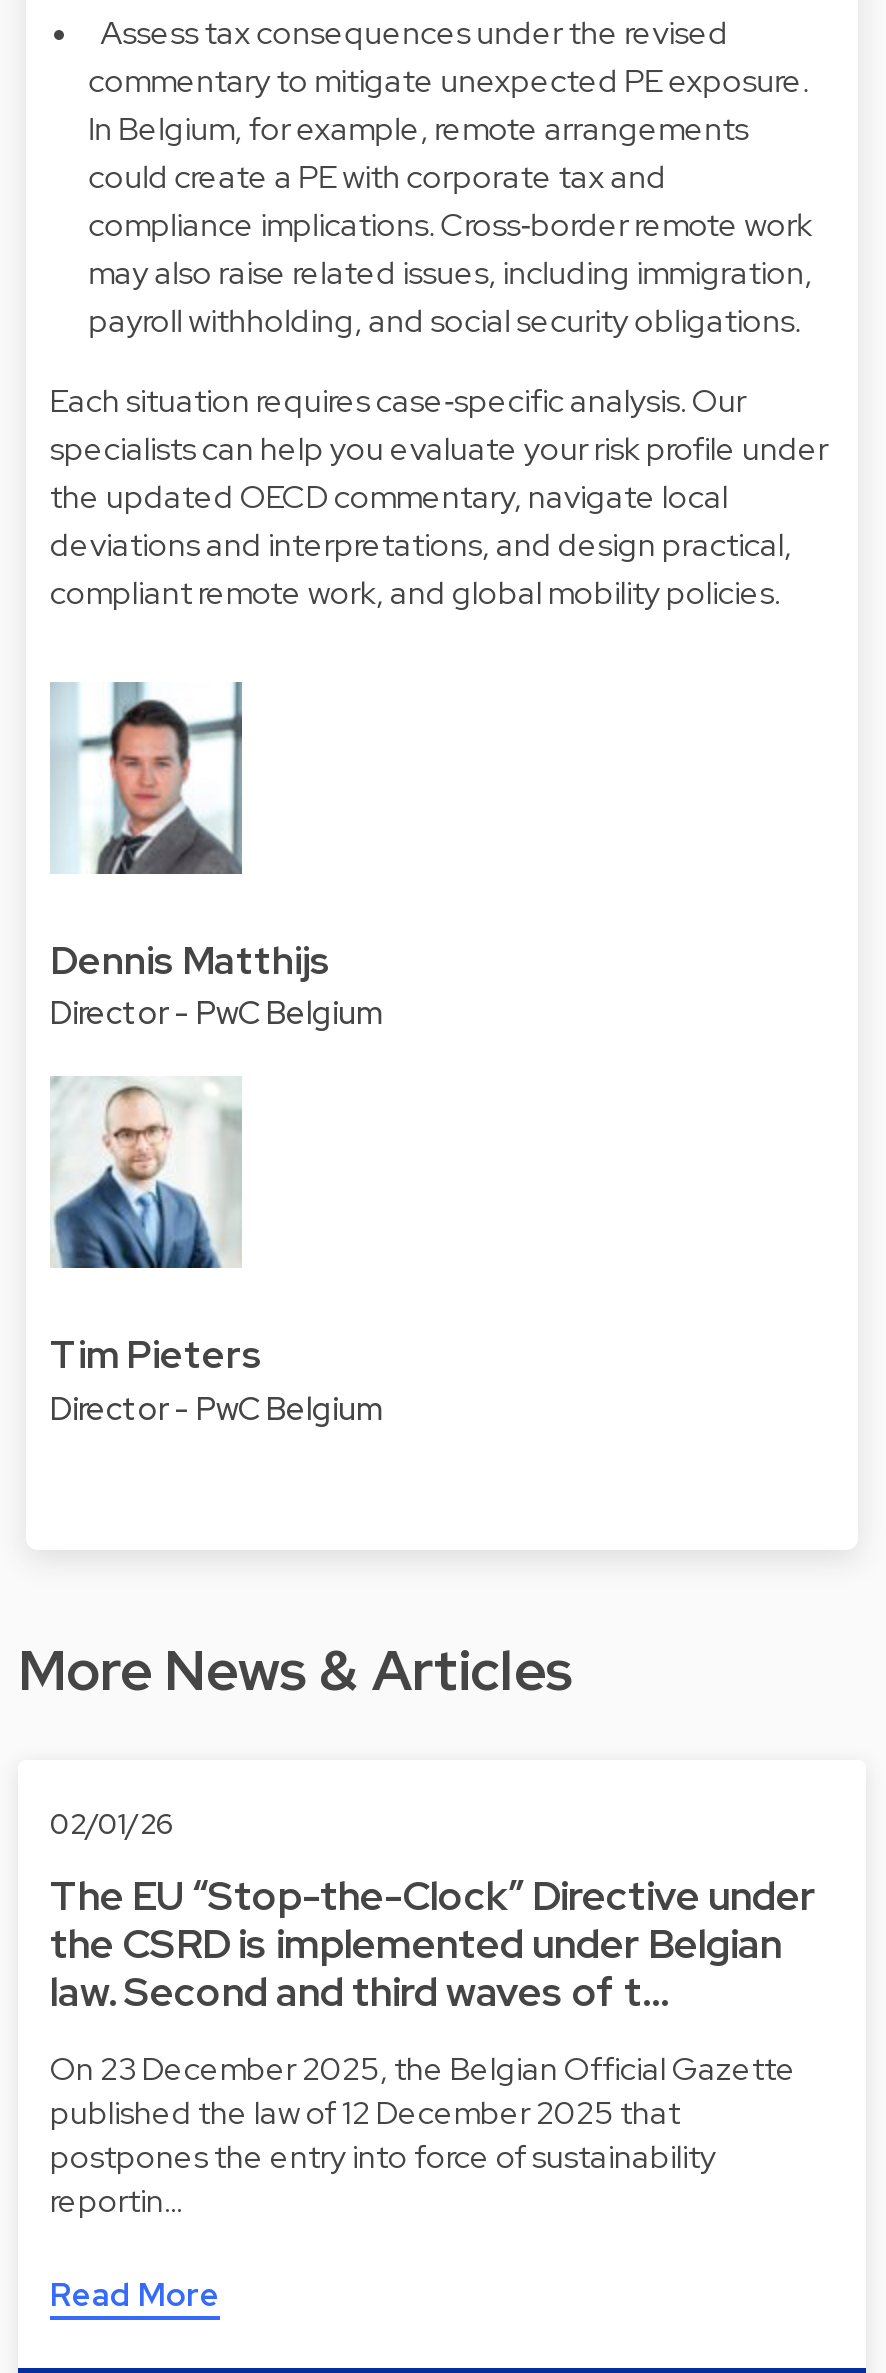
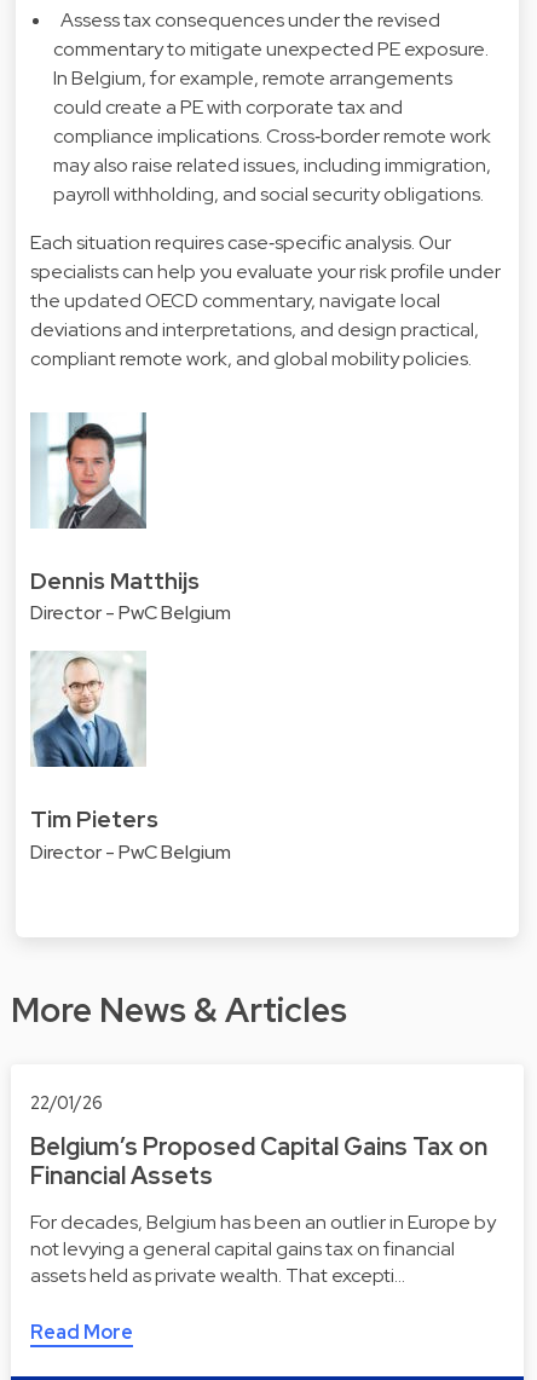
[50,1805,174,1843] 02/01/26 -> [30,1091,103,1114] 22/01/26
[50,1869,816,2017] The EU “Stop-the-Clock” Directive under | the CSRD is implemented under Belgian | law. Second and third waves of t… -> [30,1130,487,1191] Belgium’s Proposed Capital Gains Tax on | Financial Assets
[50,2047,796,2221] On 23 December 2025, the Belgian Official Gazette | published the law of 12 December 2025 that | postpones the entry into force of sustainability | reportin… -> [30,1209,496,1287] For decades, Belgium has been an outlier in Europe by | not levying a general capital gains tax on financial | assets held as private wealth. That excepti…

